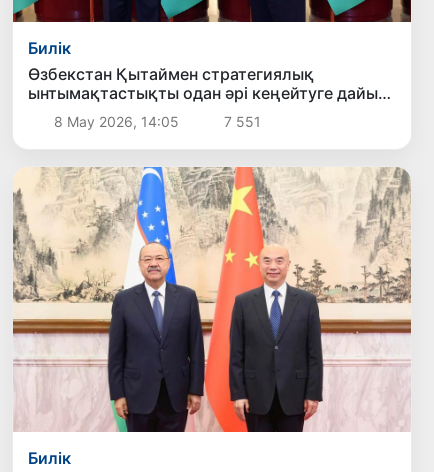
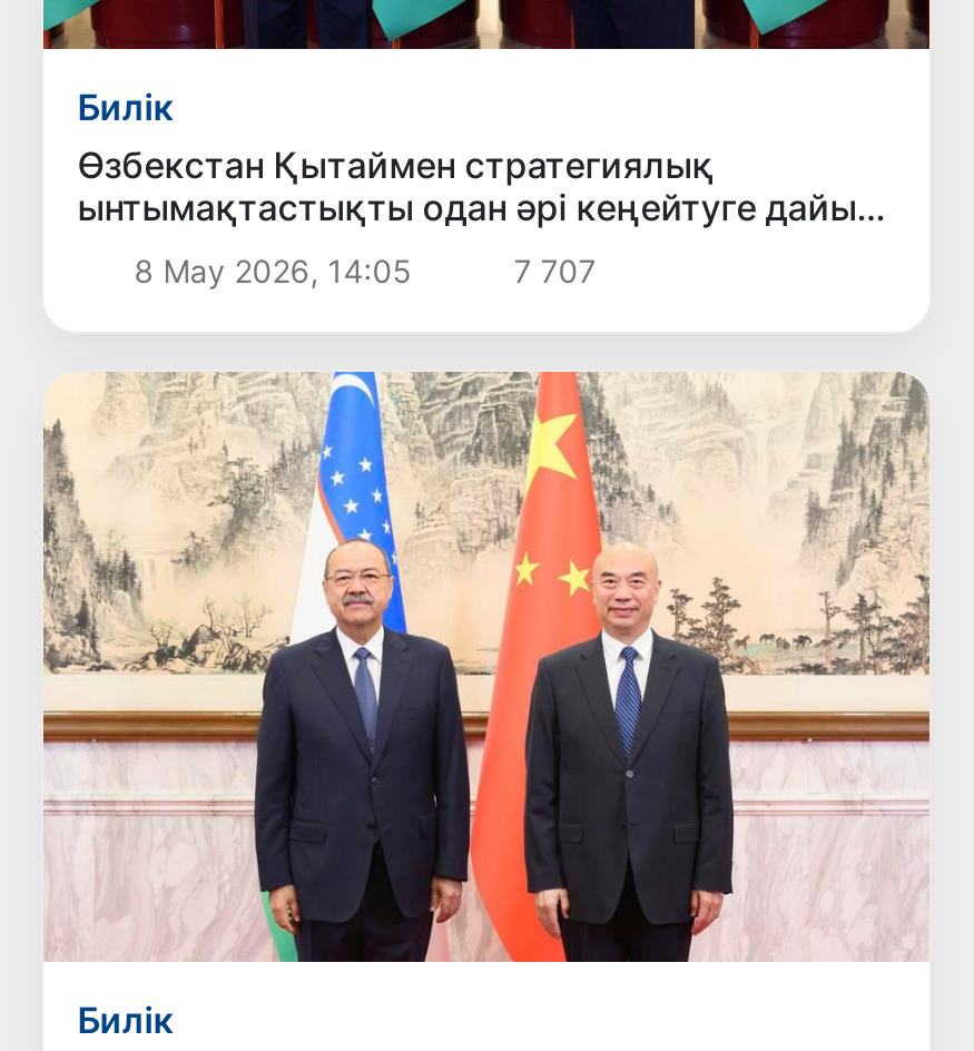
[220,113,261,130] 7 551 -> [505,251,596,289] 7 707

